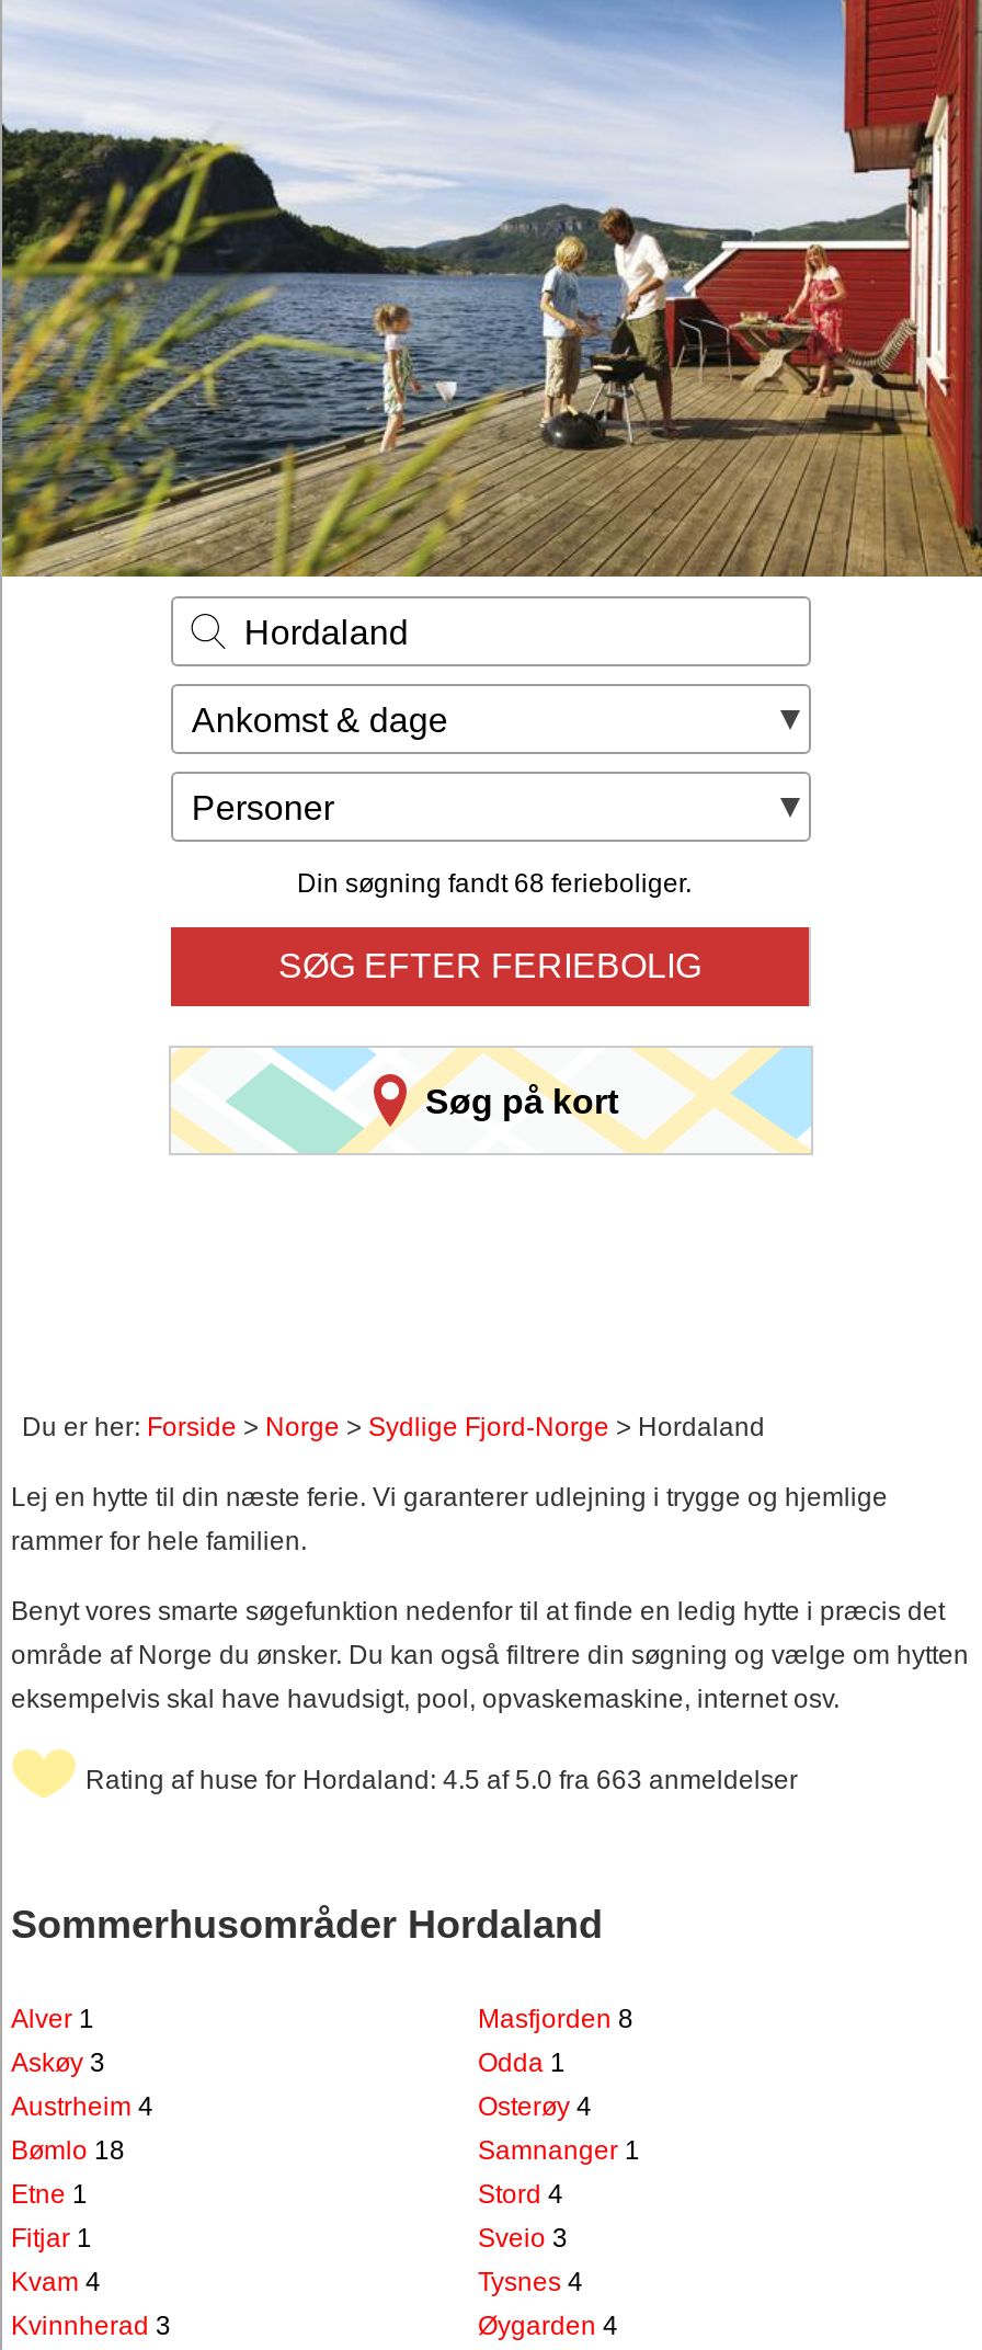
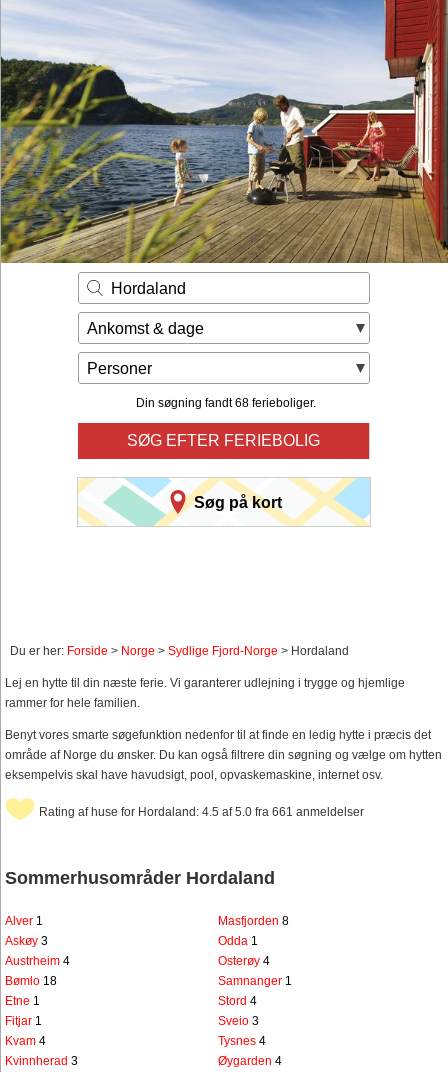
[85,1765,798,1796] Rating af huse for Hordaland: 4.5 af 5.0 fra 663 anmeldelser -> [39,805,364,819] Rating af huse for Hordaland: 4.5 af 5.0 fra 661 anmeldelser

